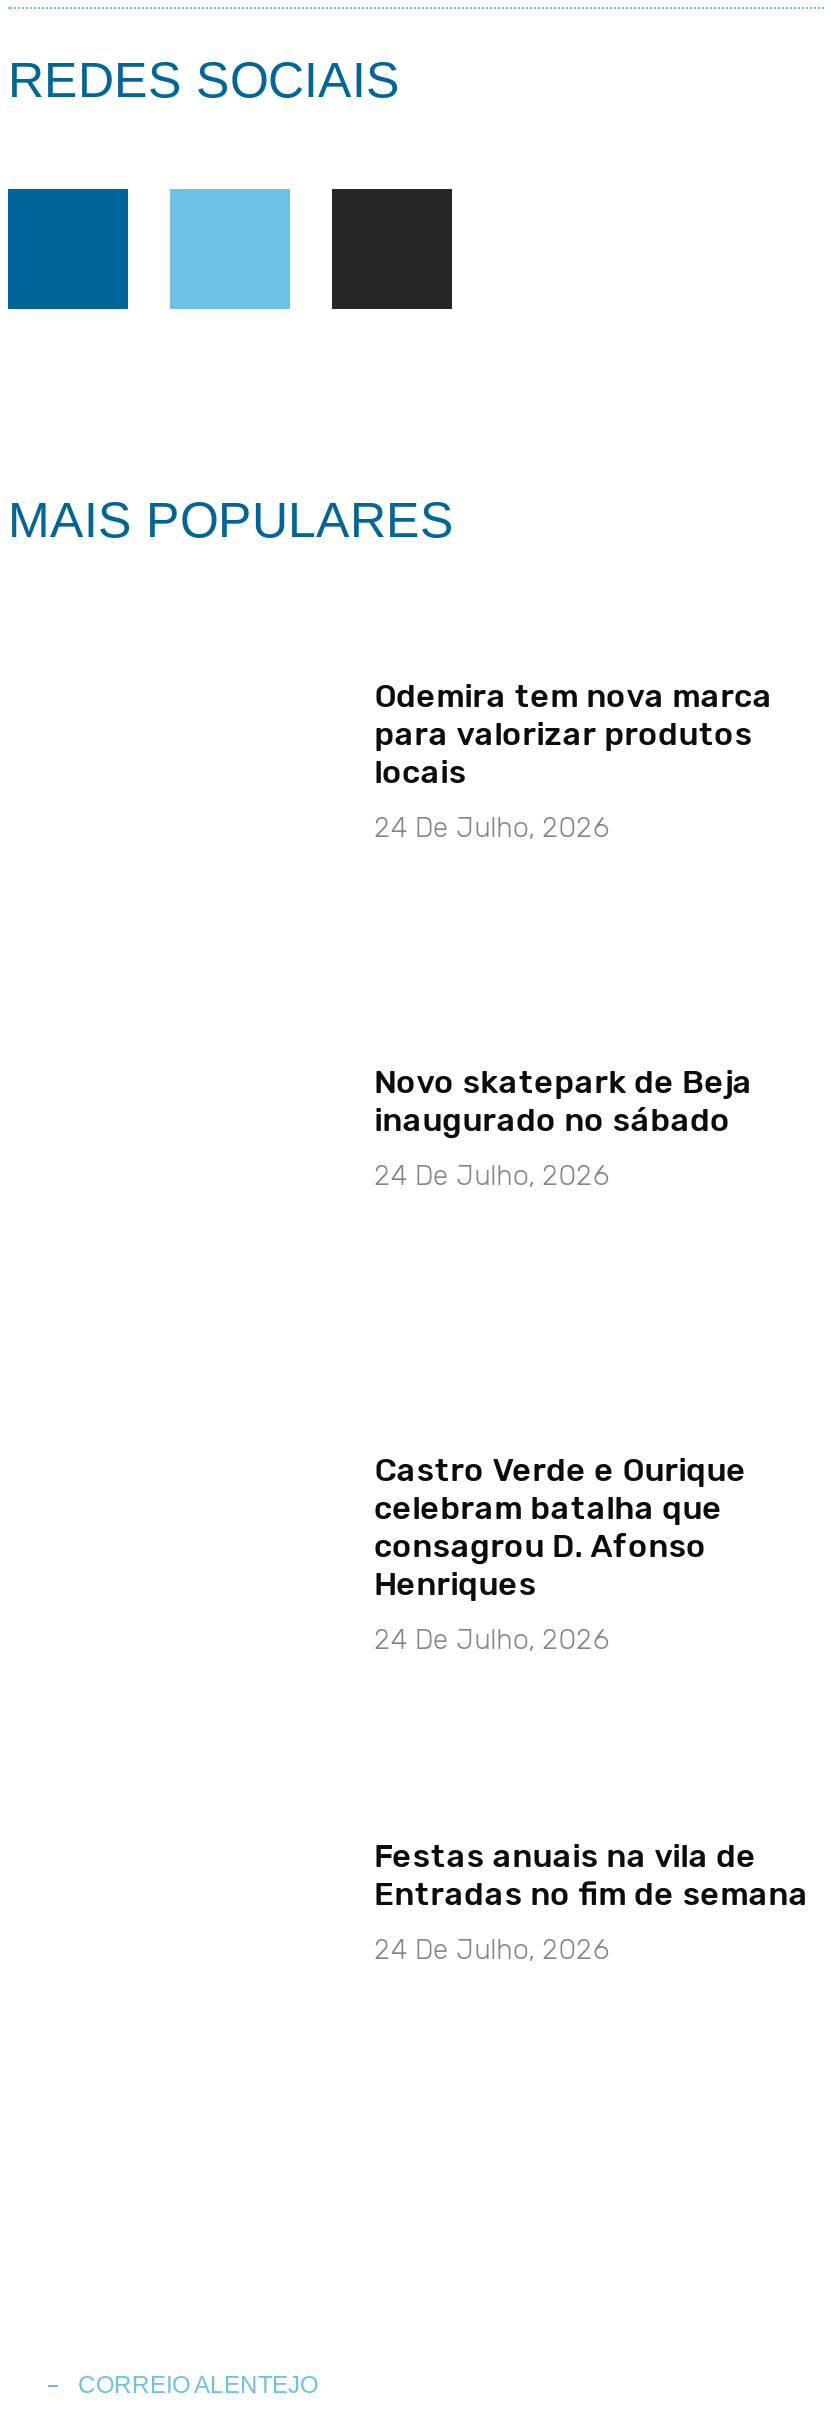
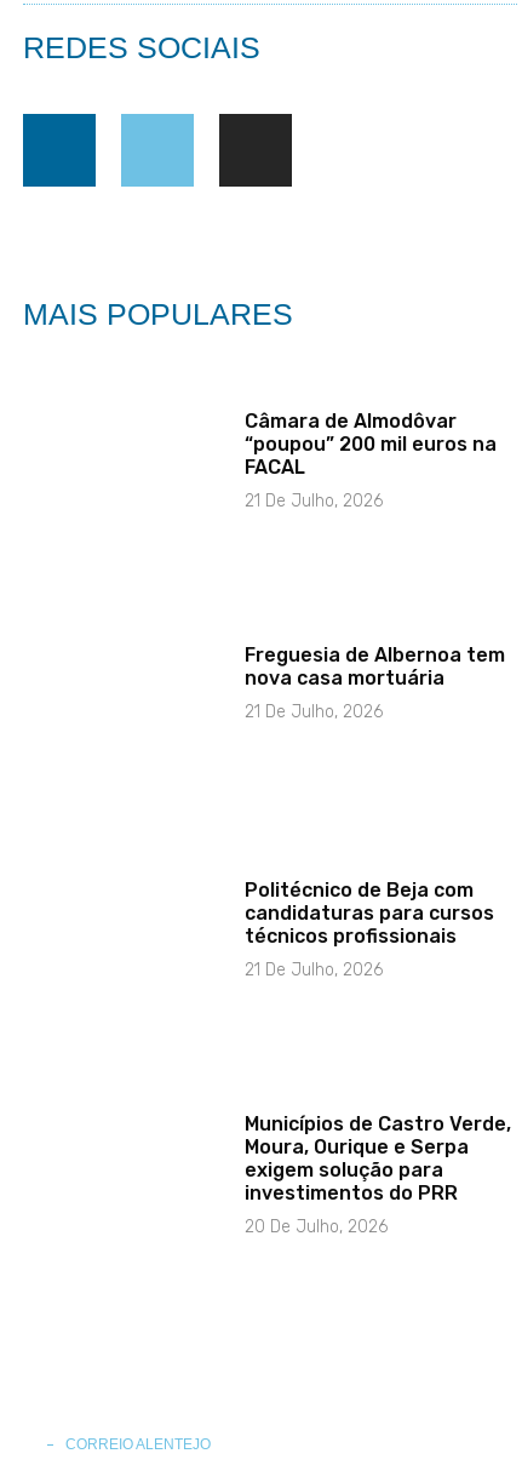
[374,678,772,792] Odemira tem nova marca | para valorizar produtos | locais -> [245,410,497,479] Câmara de Almodôvar | “poupou” 200 mil euros na | FACAL
[374,812,608,846] 24 De Julho, 2026 -> [245,491,383,512] 21 De Julho, 2026
[374,1064,752,1140] Novo skatepark de Beja | inaugurado no sábado -> [245,644,505,690] Freguesia de Albernoa tem | nova casa mortuária
[374,1160,608,1194] 24 De Julho, 2026 -> [245,702,383,723] 21 De Julho, 2026
[374,1450,746,1602] Castro Verde e Ourique | celebram batalha que | consagrou D. Afonso | Henriques -> [245,878,494,947] Politécnico de Beja com | candidaturas para cursos | técnicos profissionais
[374,1622,608,1656] 24 De Julho, 2026 -> [245,959,383,980] 21 De Julho, 2026
[374,1837,808,1913] Festas anuais na vila de | Entradas no fim de semana -> [245,1112,511,1204] Municípios de Castro Verde, | Moura, Ourique e Serpa | exigem solução para | investimentos do PRR
[374,1933,608,1967] 24 De Julho, 2026 -> [245,1216,388,1237] 20 De Julho, 2026

